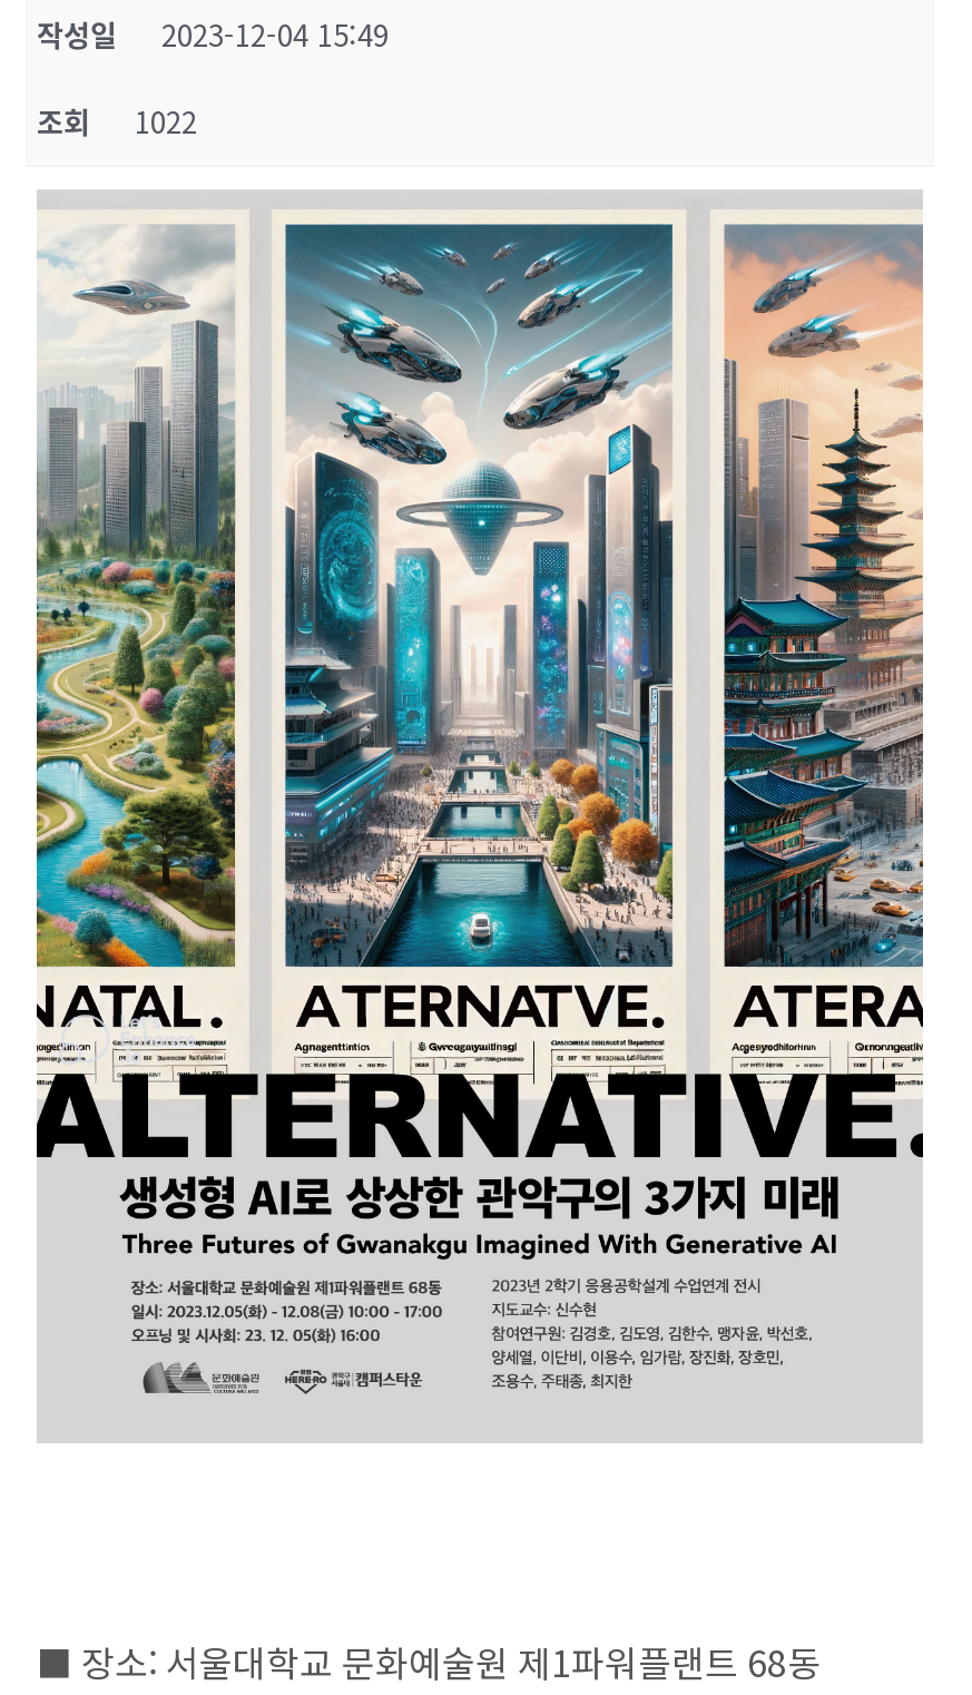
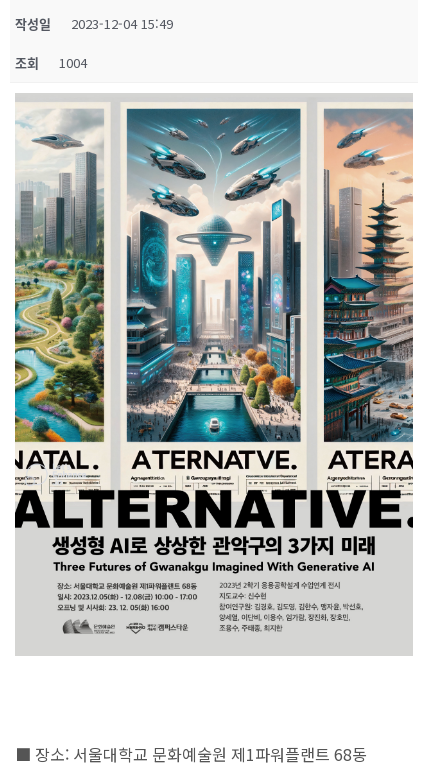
[37,100,197,143] 조회 1022 -> [15,53,87,72] 조회 1004

